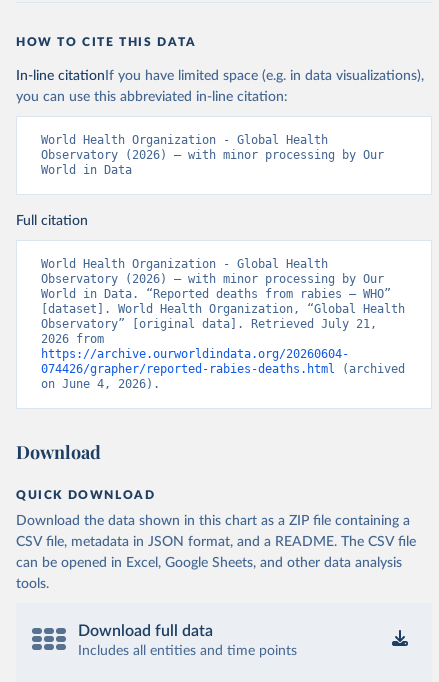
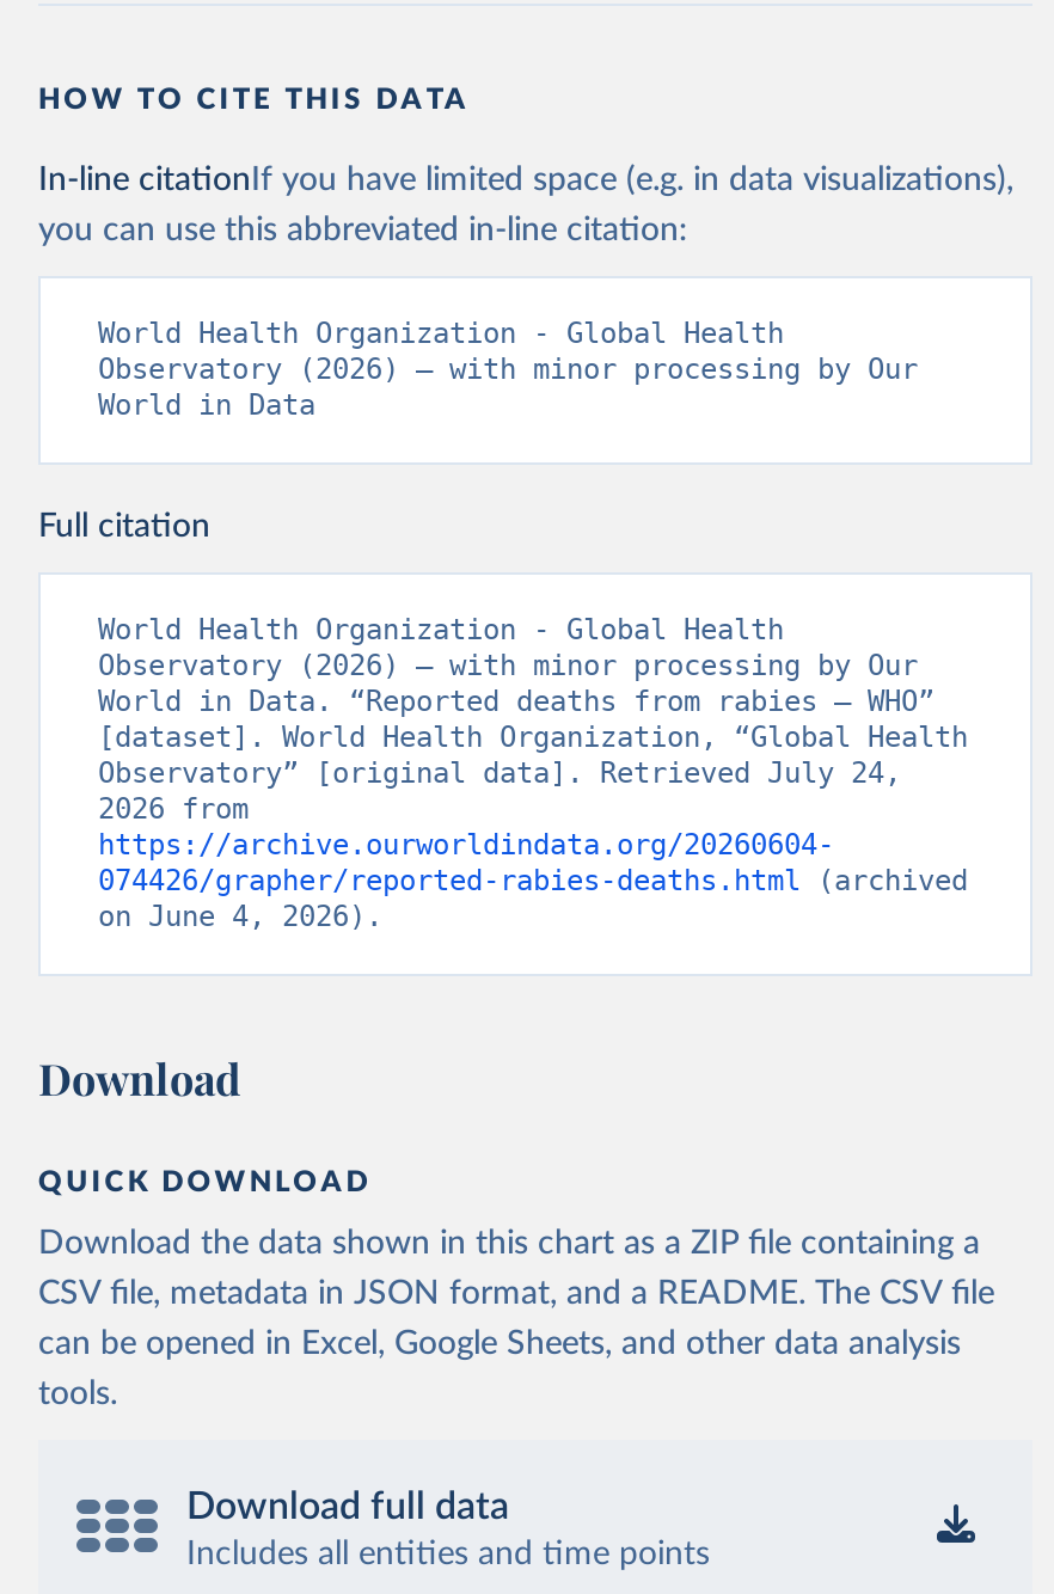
[41,317,377,331] Observatory” [original data]. Retrieved July 21, -> [98,756,901,790] Observatory” [original data]. Retrieved July 24,

